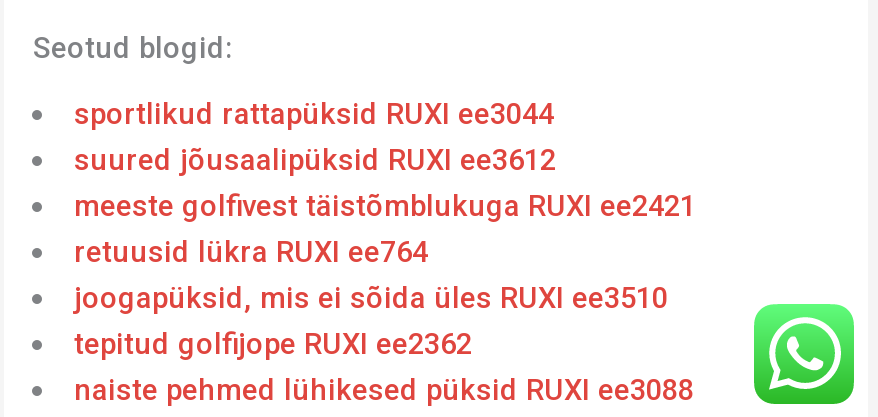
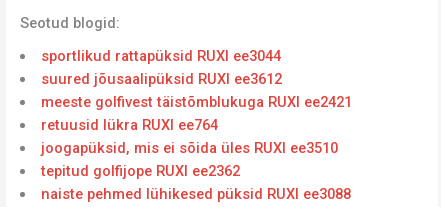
[752,301,856,407] [image] -> none

